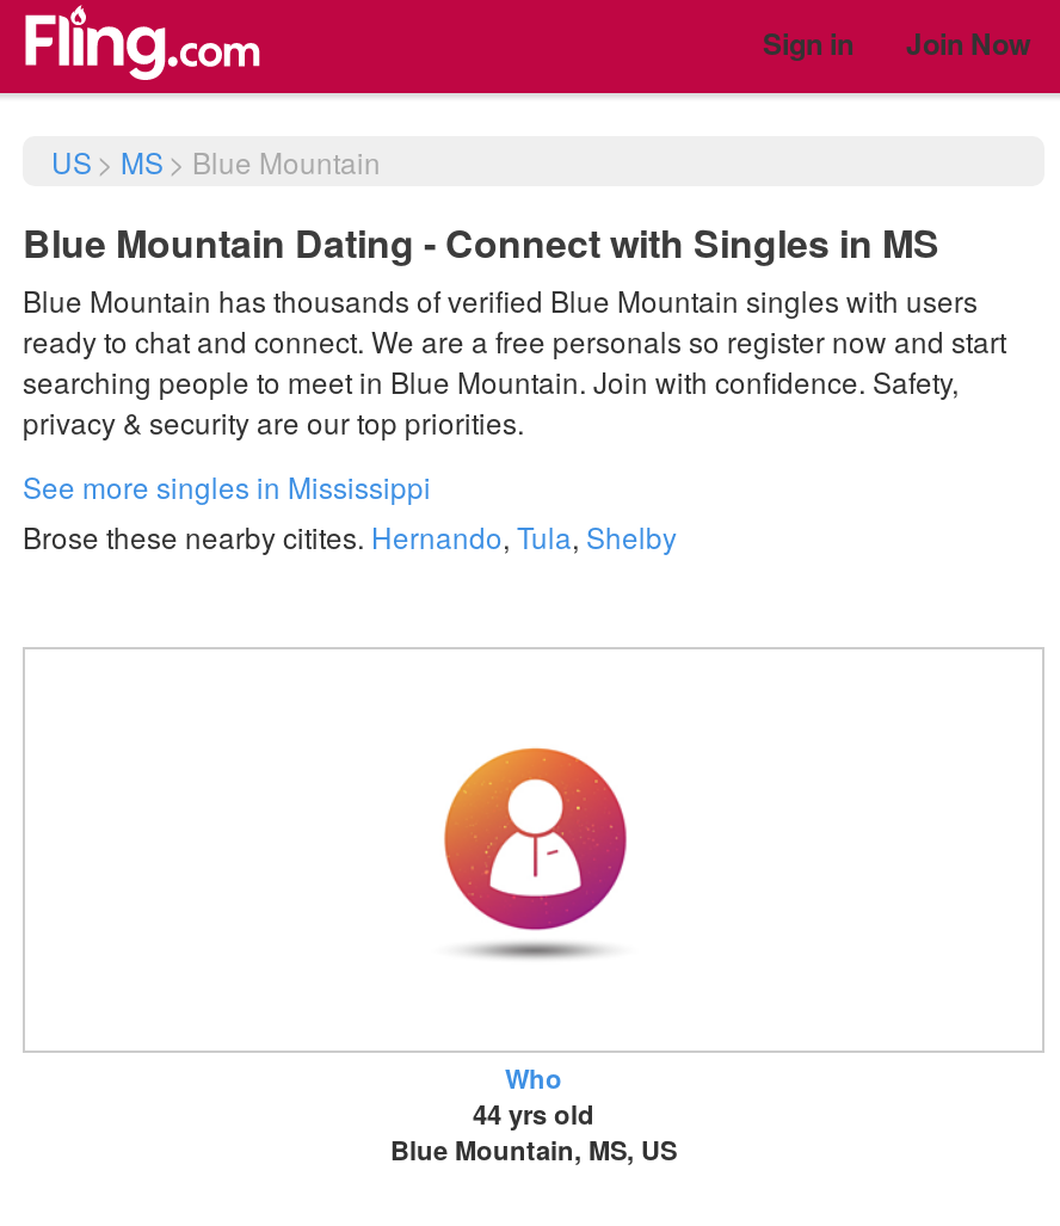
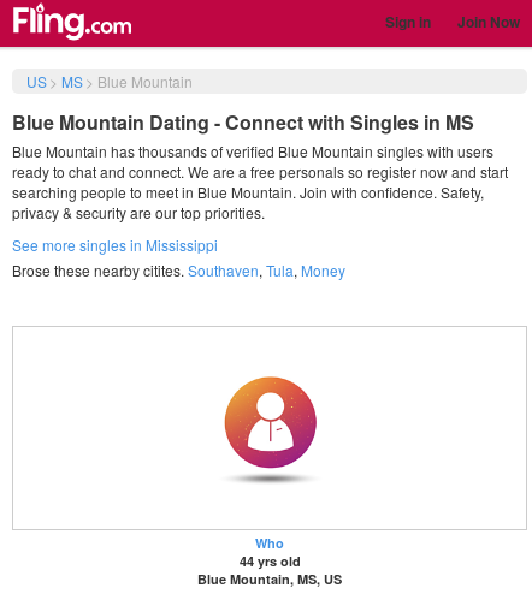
[23,516,677,556] Brose these nearby citites. Hernando, Tula, Shelby -> [12,260,345,280] Brose these nearby citites. Southaven, Tula, Money

